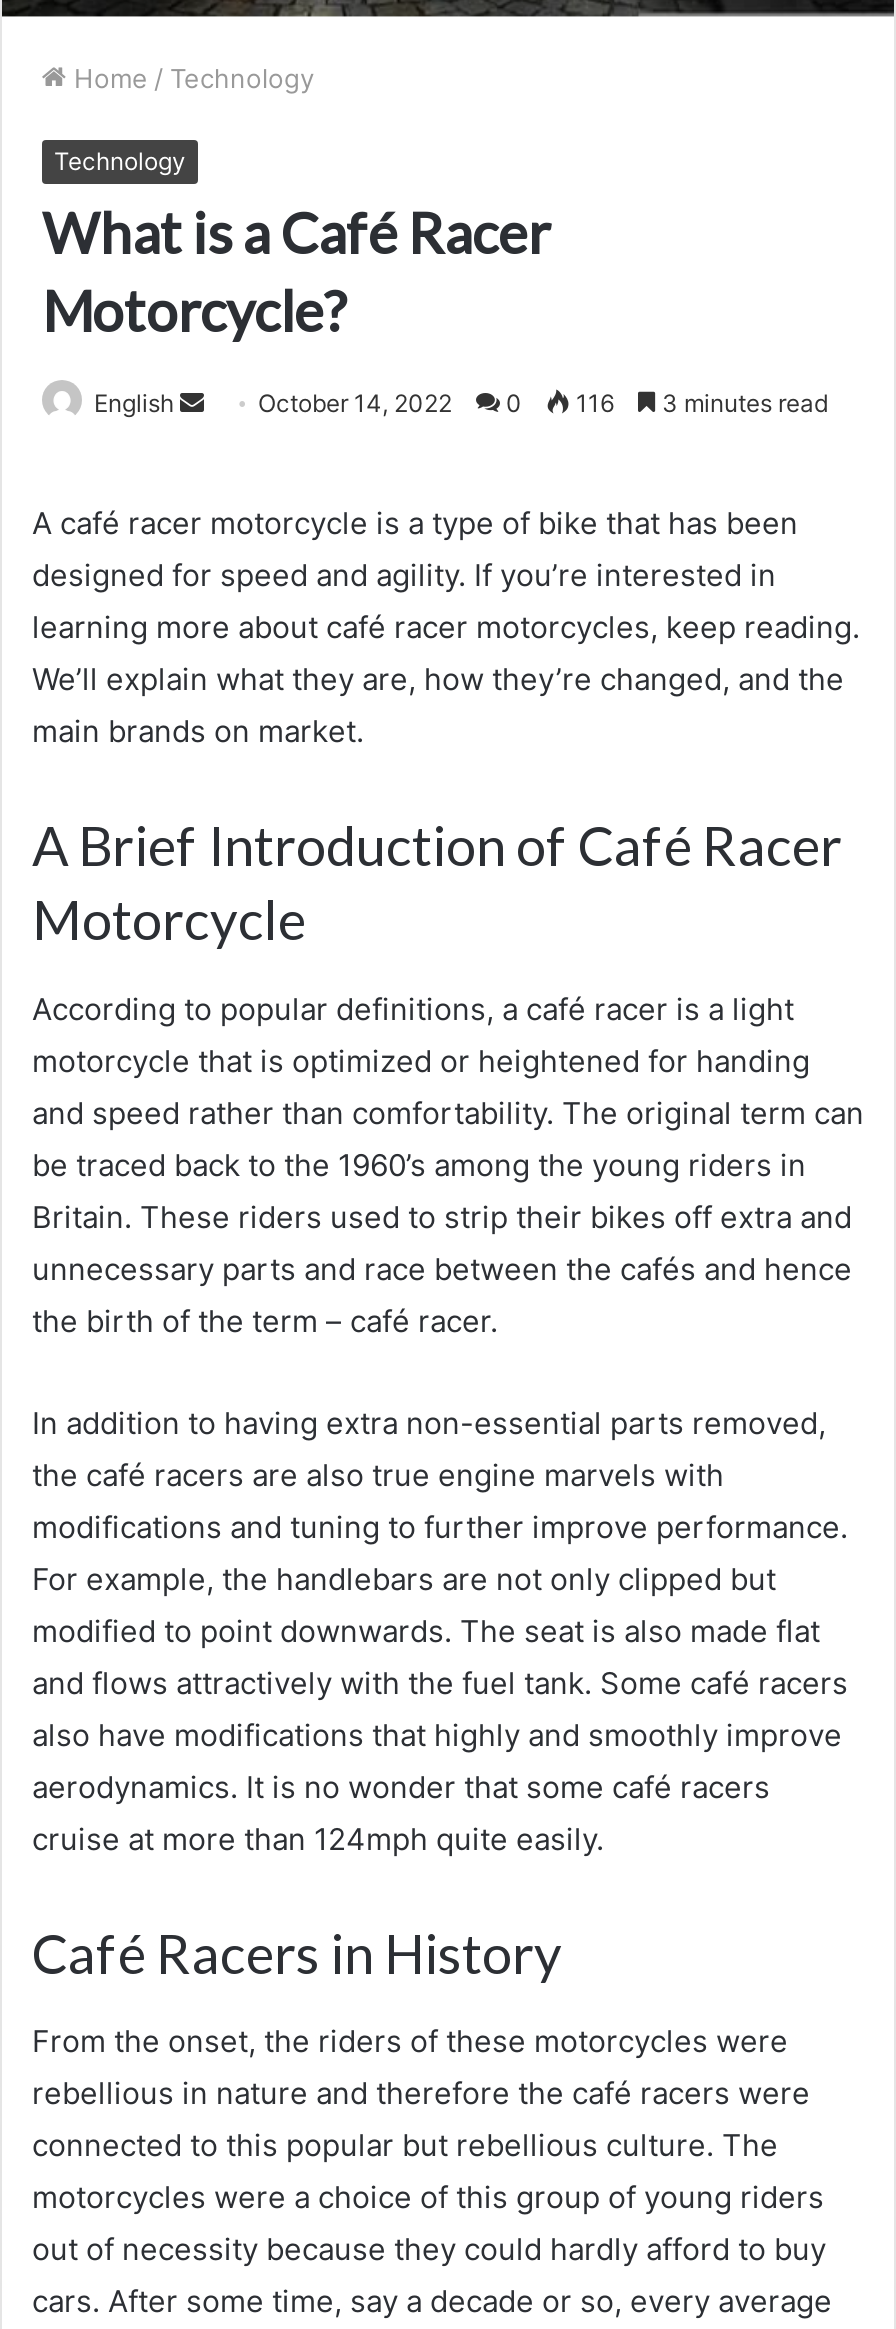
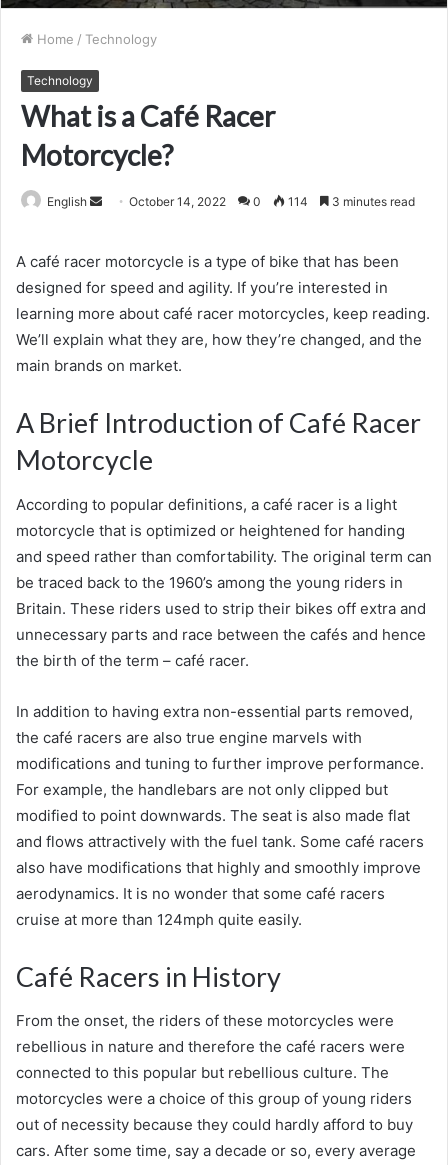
[570,388,614,418] 116 -> [285,194,308,209] 114

